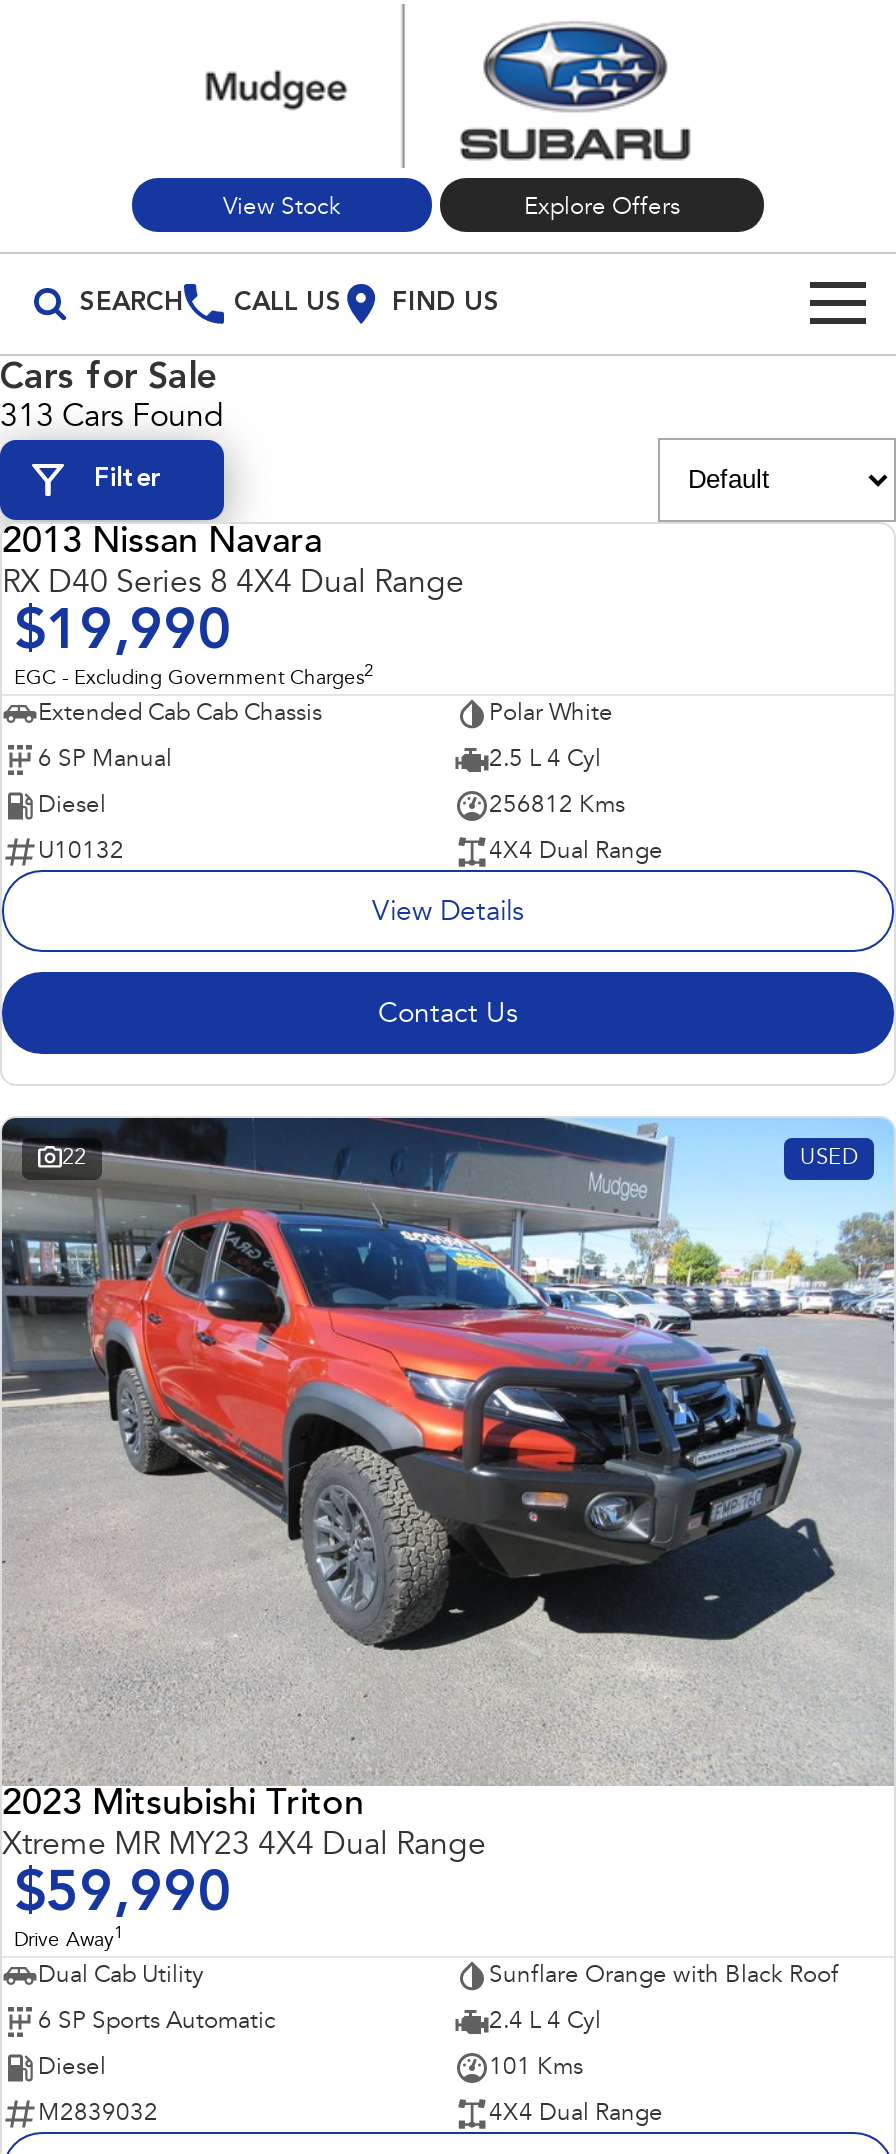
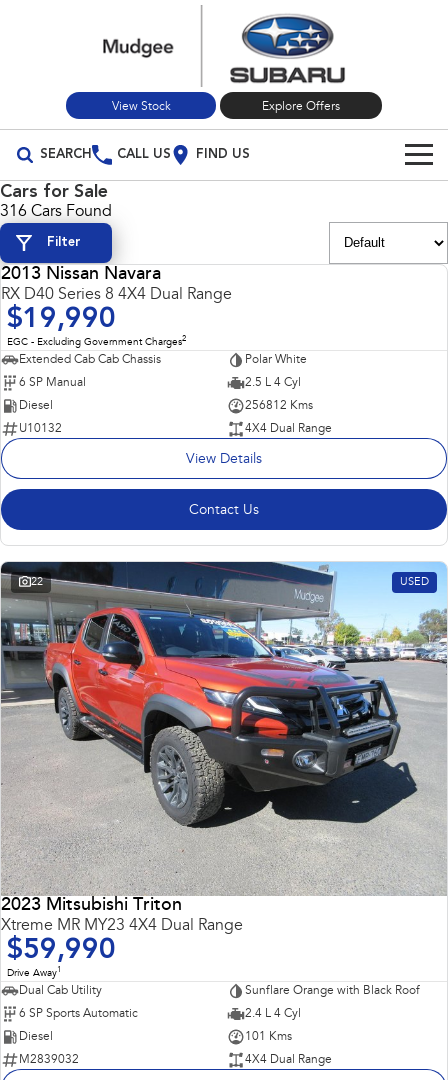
[0,402,224,434] 313 Cars Found -> [0,204,112,220] 316 Cars Found

